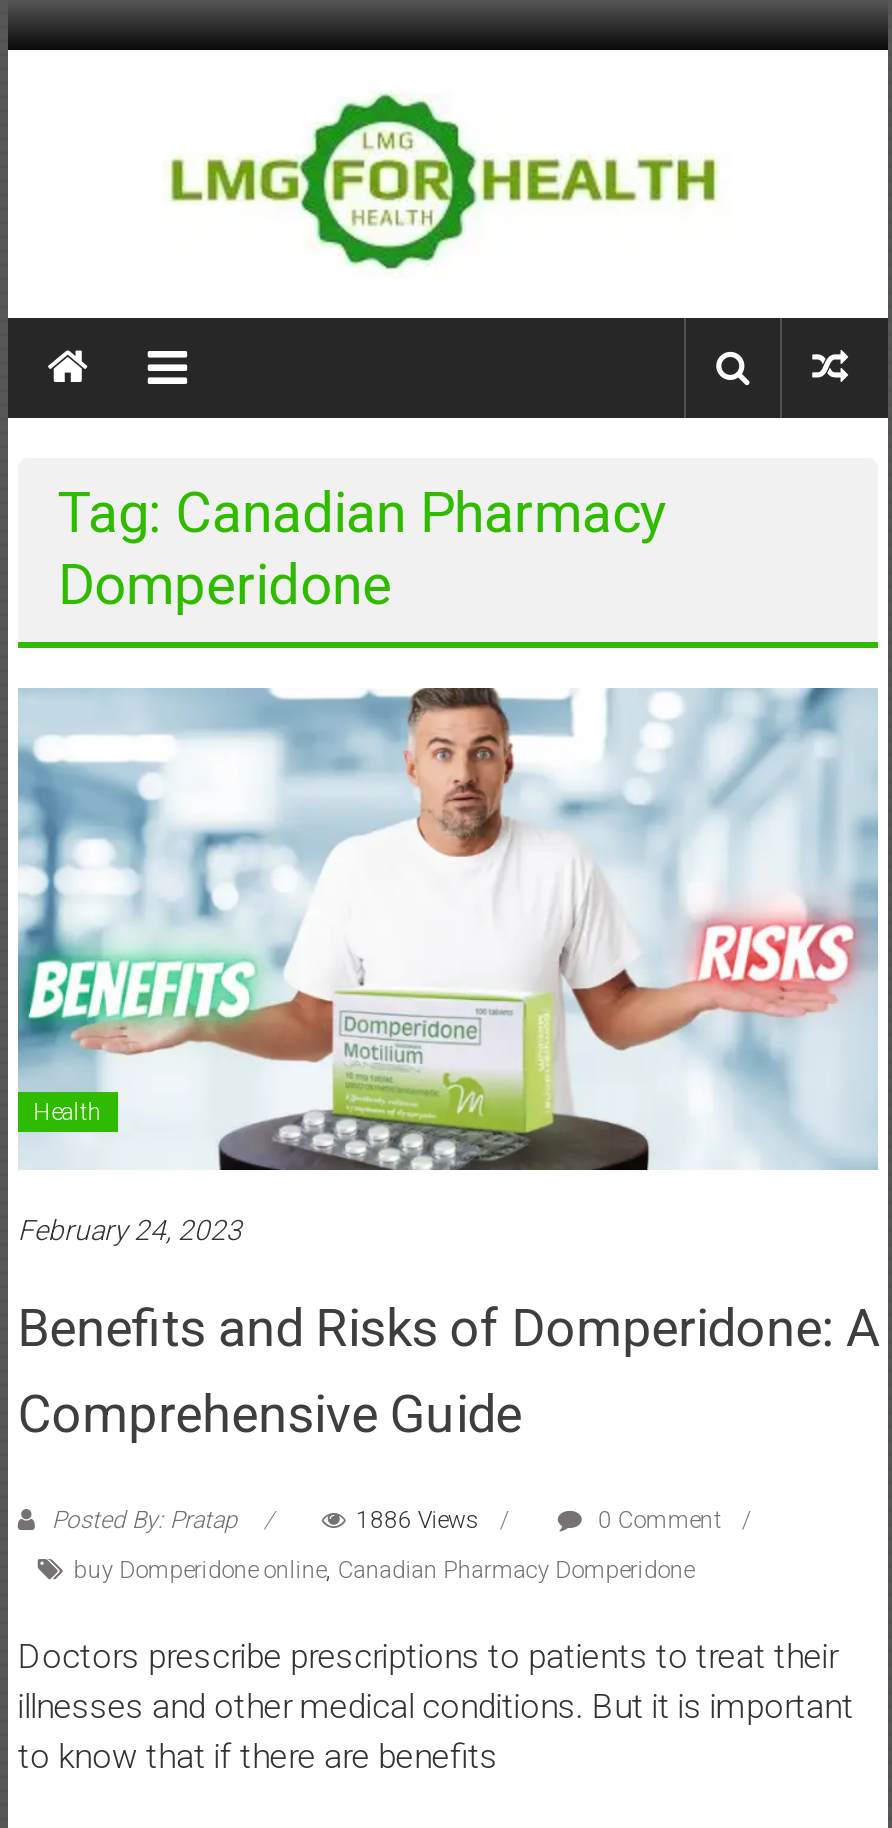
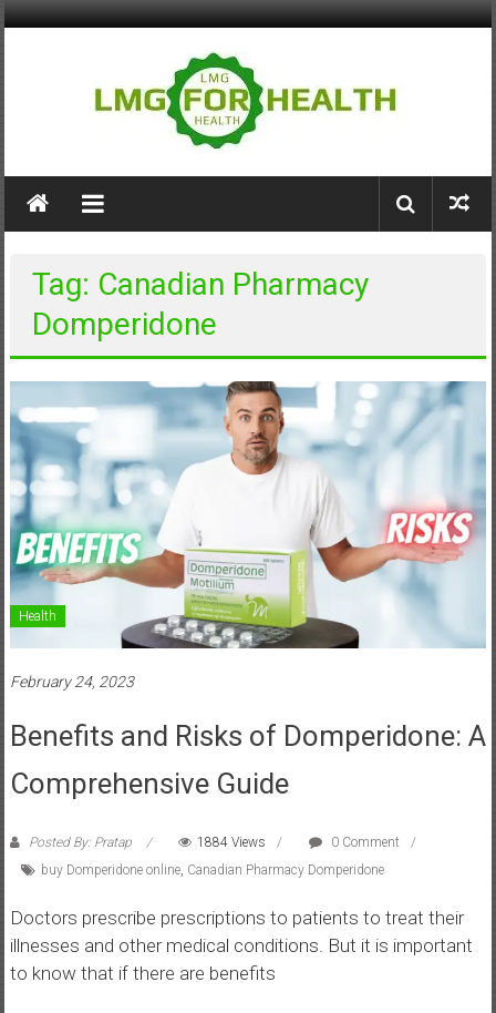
[356,1505,480,1533] 1886 Views -> [197,834,266,850] 1884 Views

